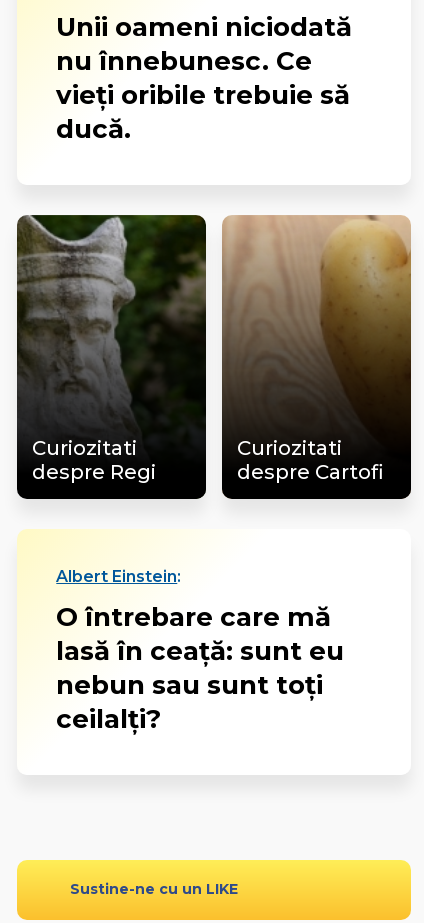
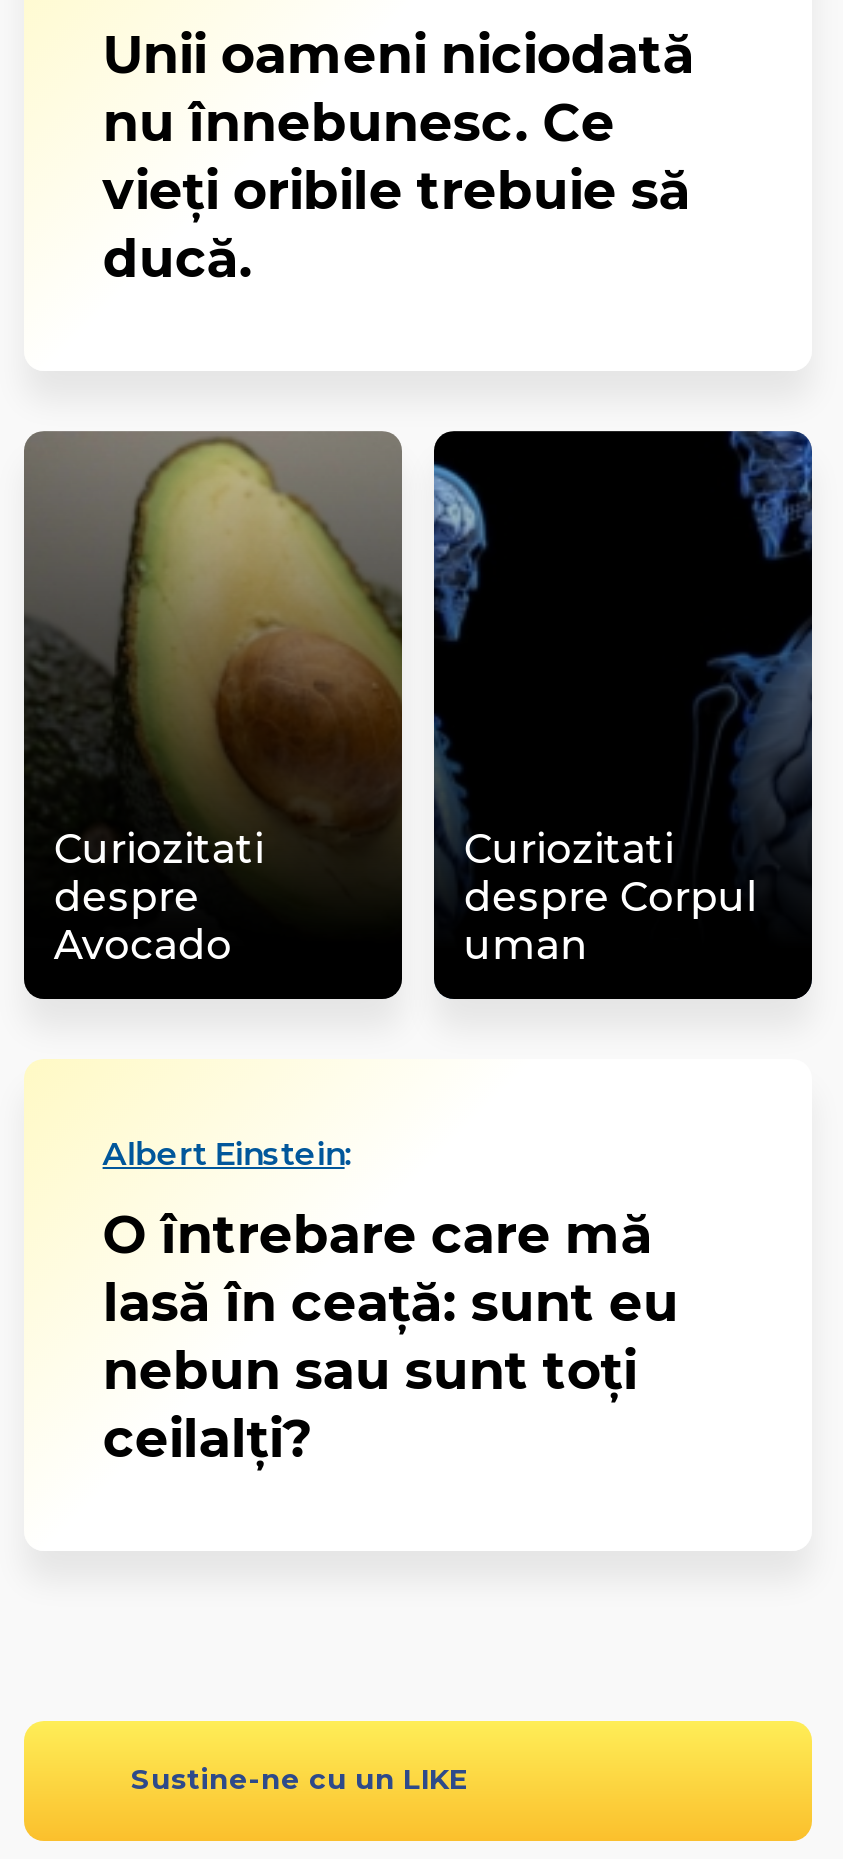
[18,214,206,484] [image] | despre Regi -> [24,431,402,969] [image] | despre | Avocado
[221,215,412,484] [image] | despre Cartofi -> [432,429,814,969] [image] | despre Corpul | uman
moved [32,436,342,460] -> [54,825,674,873]: Curiozitati | Curiozitati

